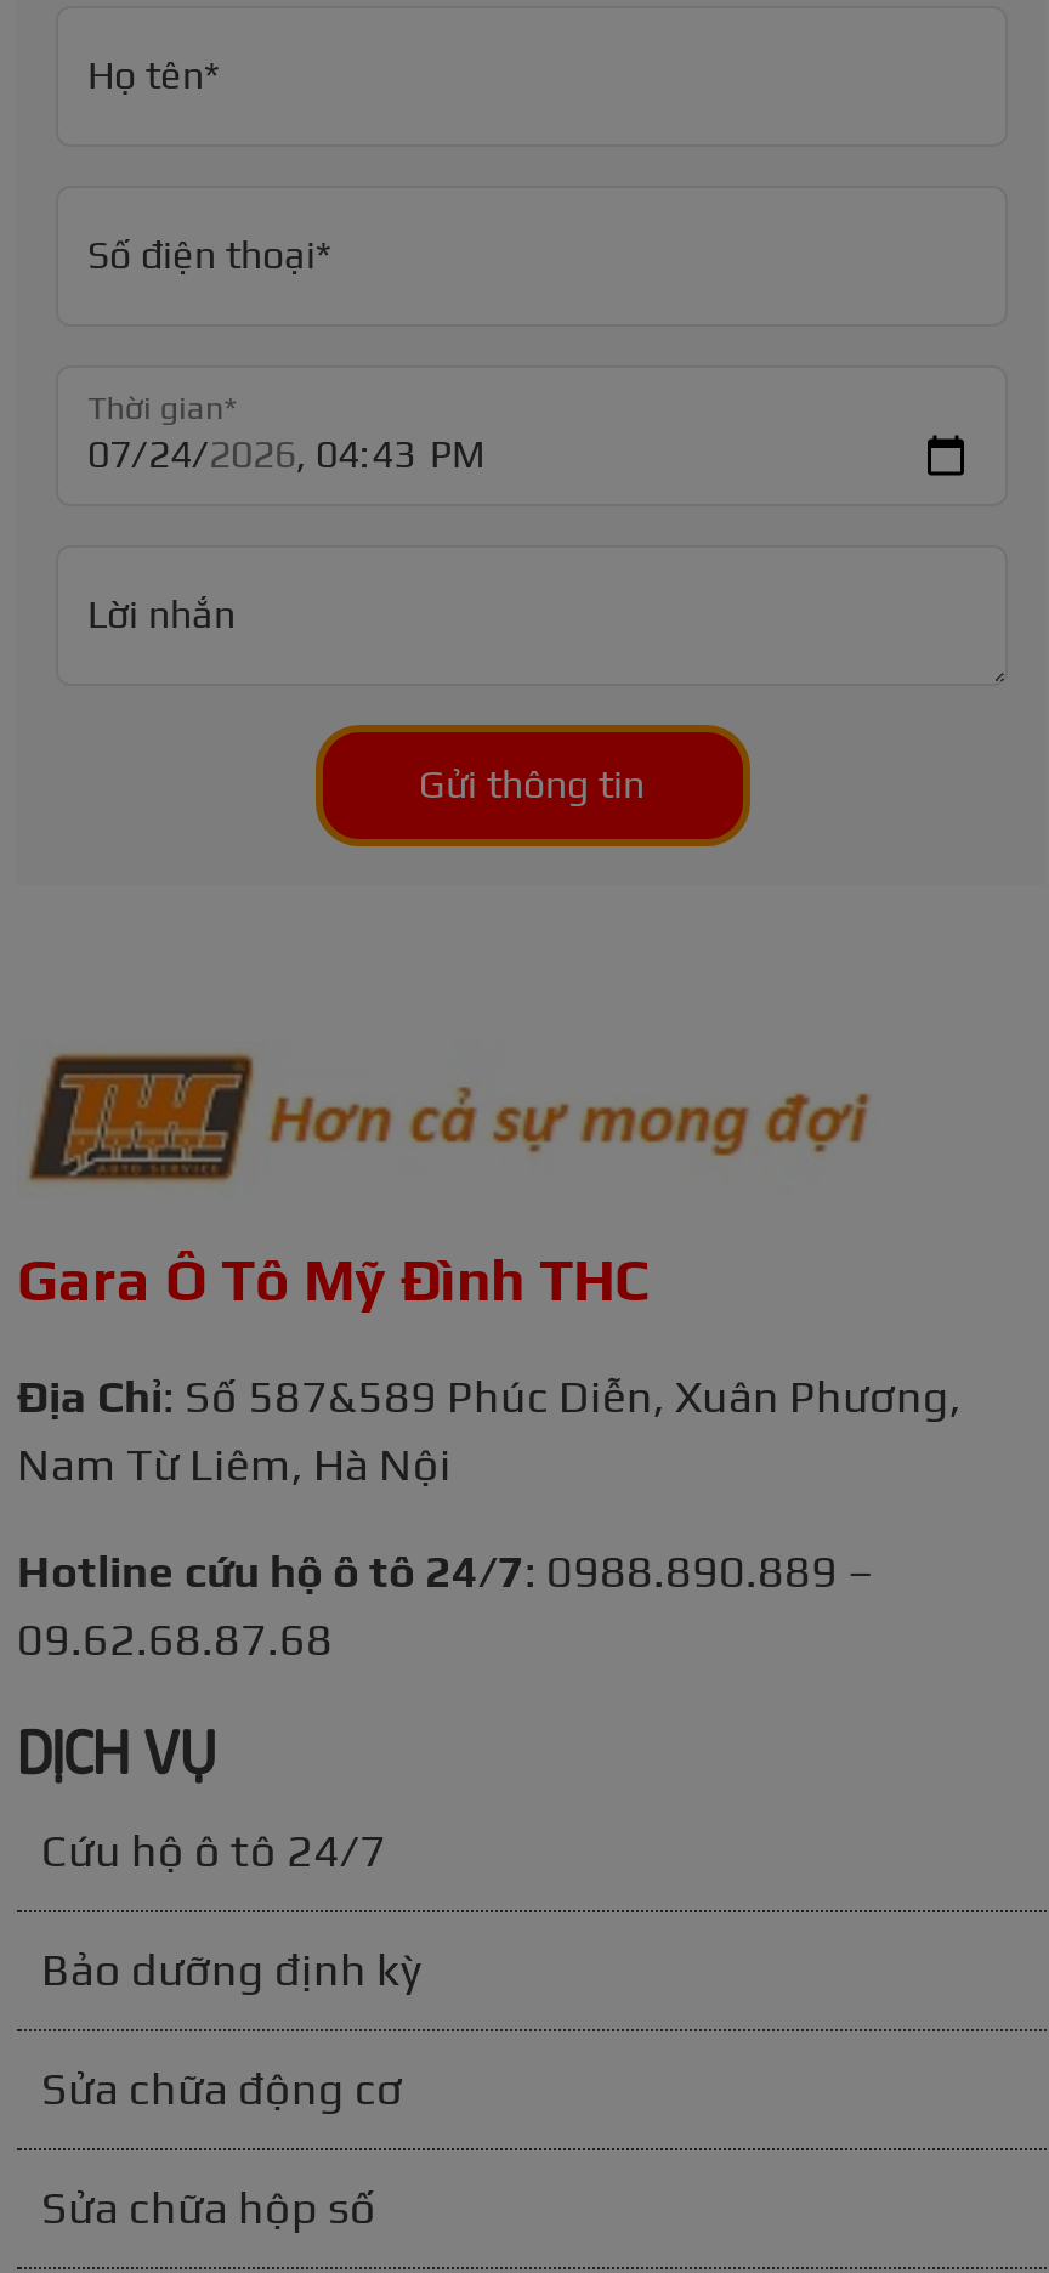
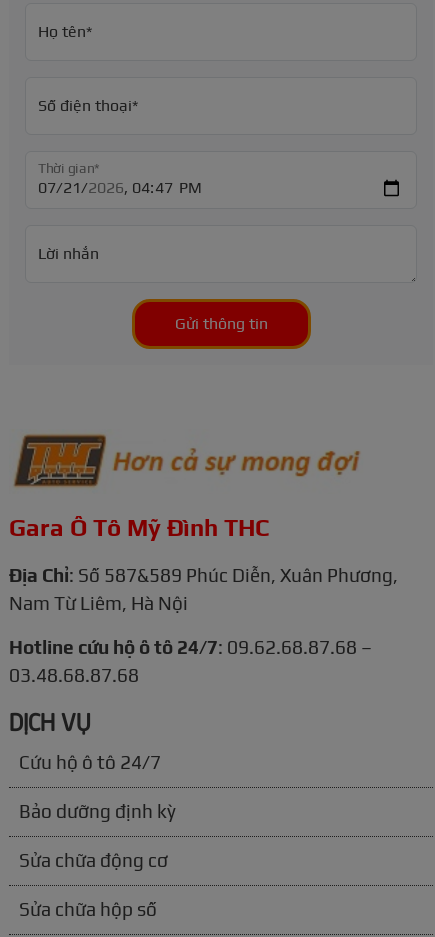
[17,1546,874,1597] Hotline cứu hộ ô tô 24/7: 0988.890.889 – -> [9,637,372,658] Hotline cứu hộ ô tô 24/7: 09.62.68.87.68 –
[17,1614,333,1665] 09.62.68.87.68 -> [9,665,139,686] 03.48.68.87.68

